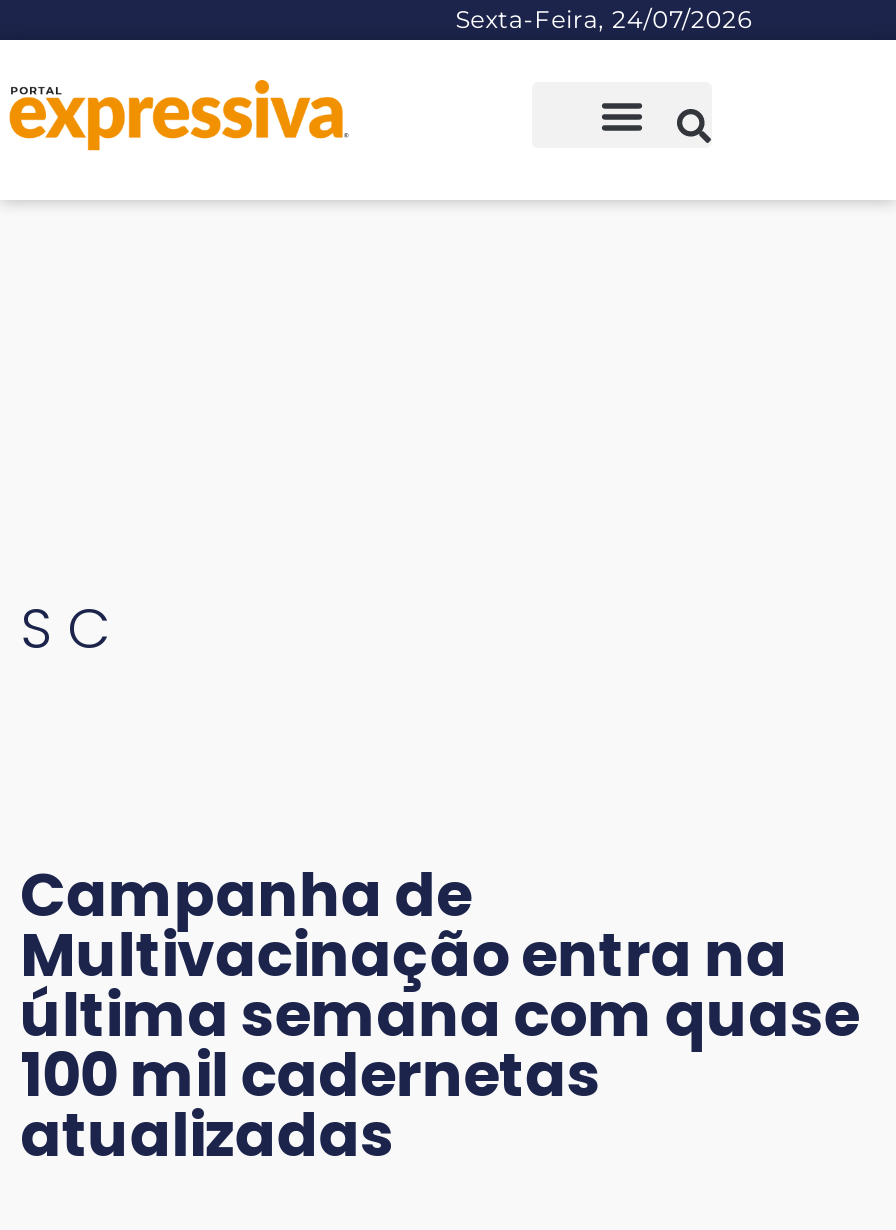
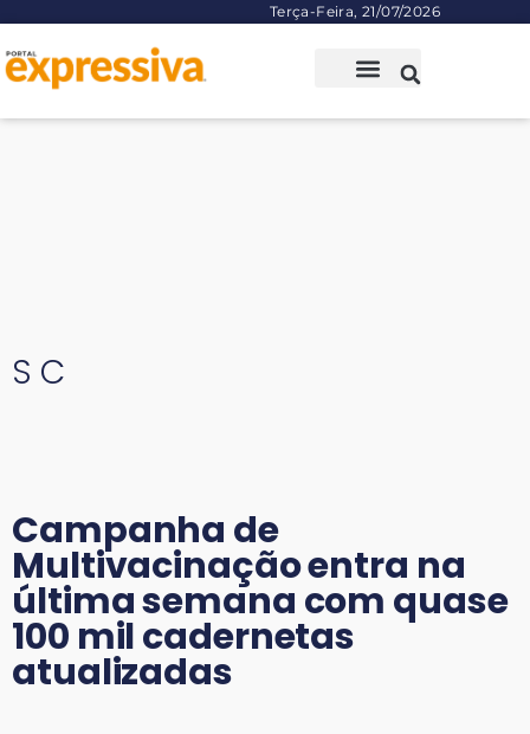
[456,4,752,34] Sexta-Feira, 24/07/2026 -> [269,2,440,20] Terça-Feira, 21/07/2026

